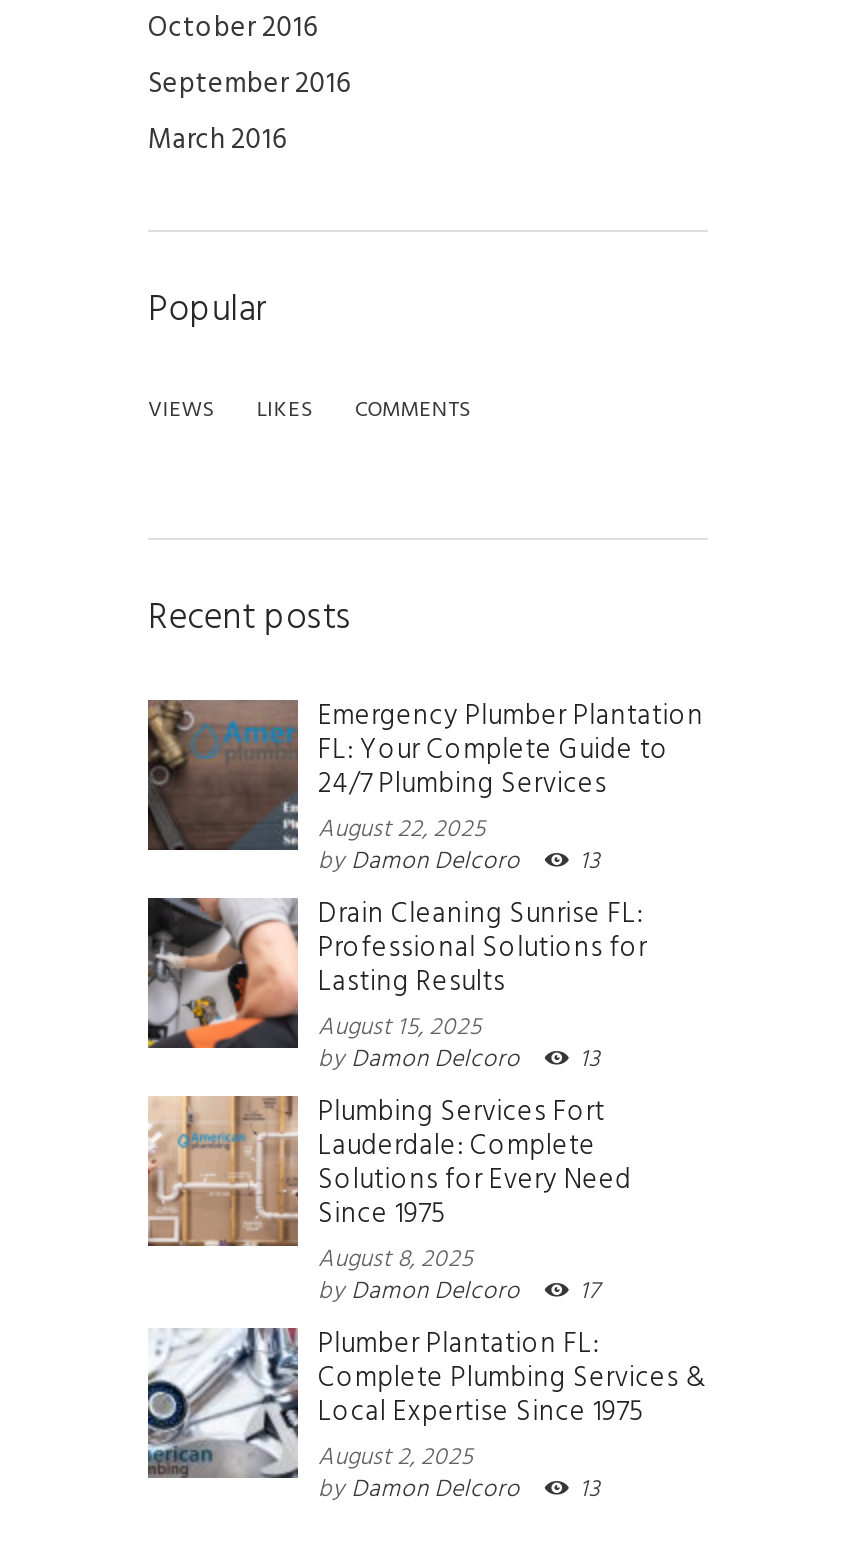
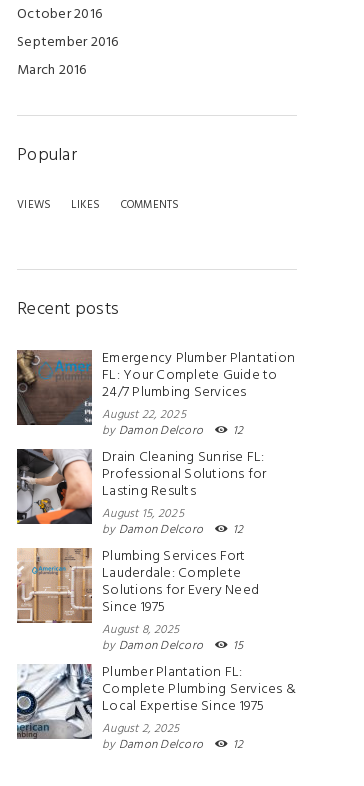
[318,841,601,881] byDamon Delcoro 13 -> [102,421,243,441] byDamon Delcoro 12
[318,1039,601,1079] byDamon Delcoro 13 -> [102,520,243,540] byDamon Delcoro 12
[318,1271,599,1311] byDamon Delcoro 17 -> [102,636,243,656] byDamon Delcoro 15
[318,1469,601,1509] byDamon Delcoro 13 -> [102,735,243,755] byDamon Delcoro 12

